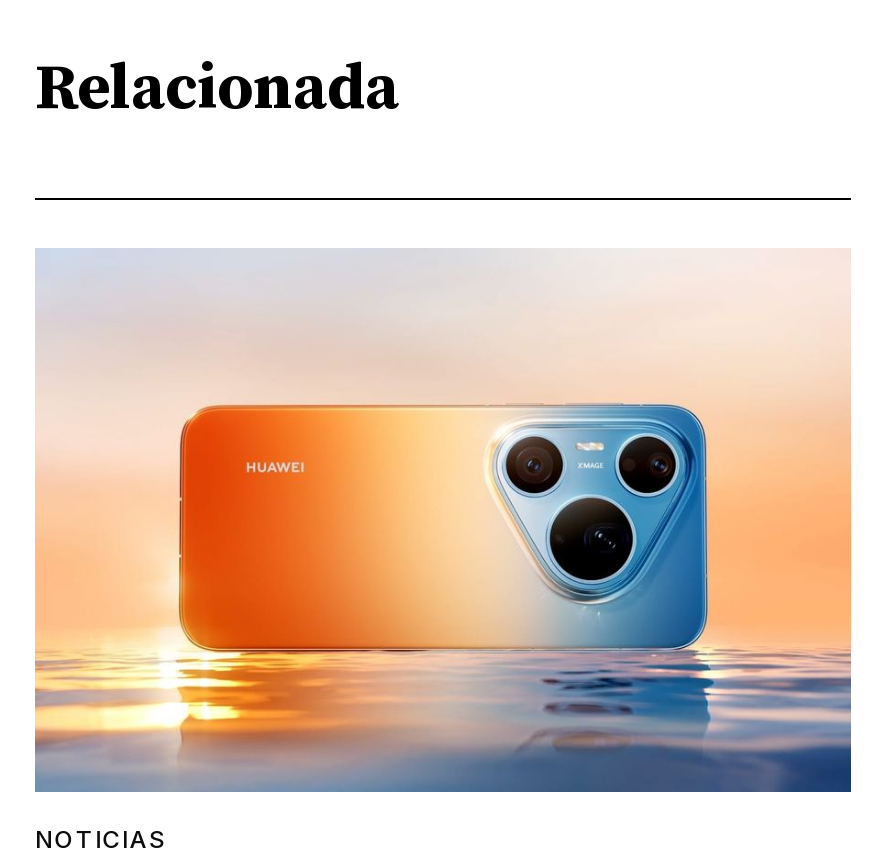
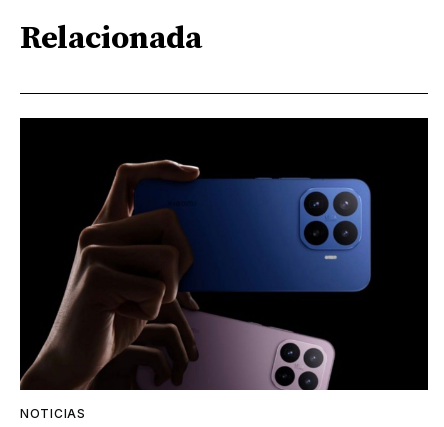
[33,248,853,794] [image] -> [19,117,429,391] [image]

